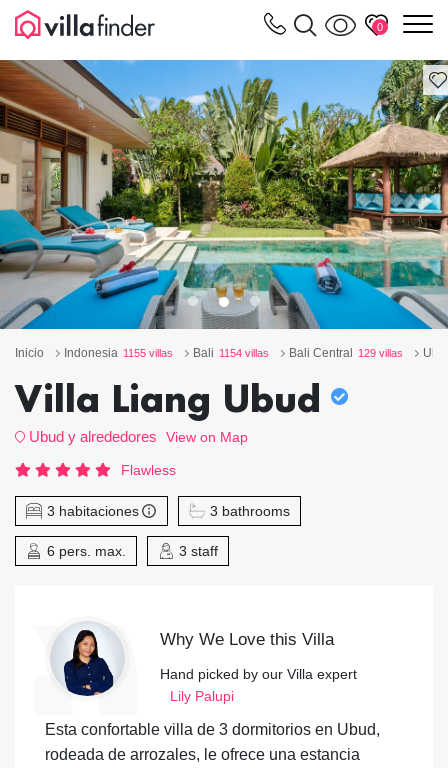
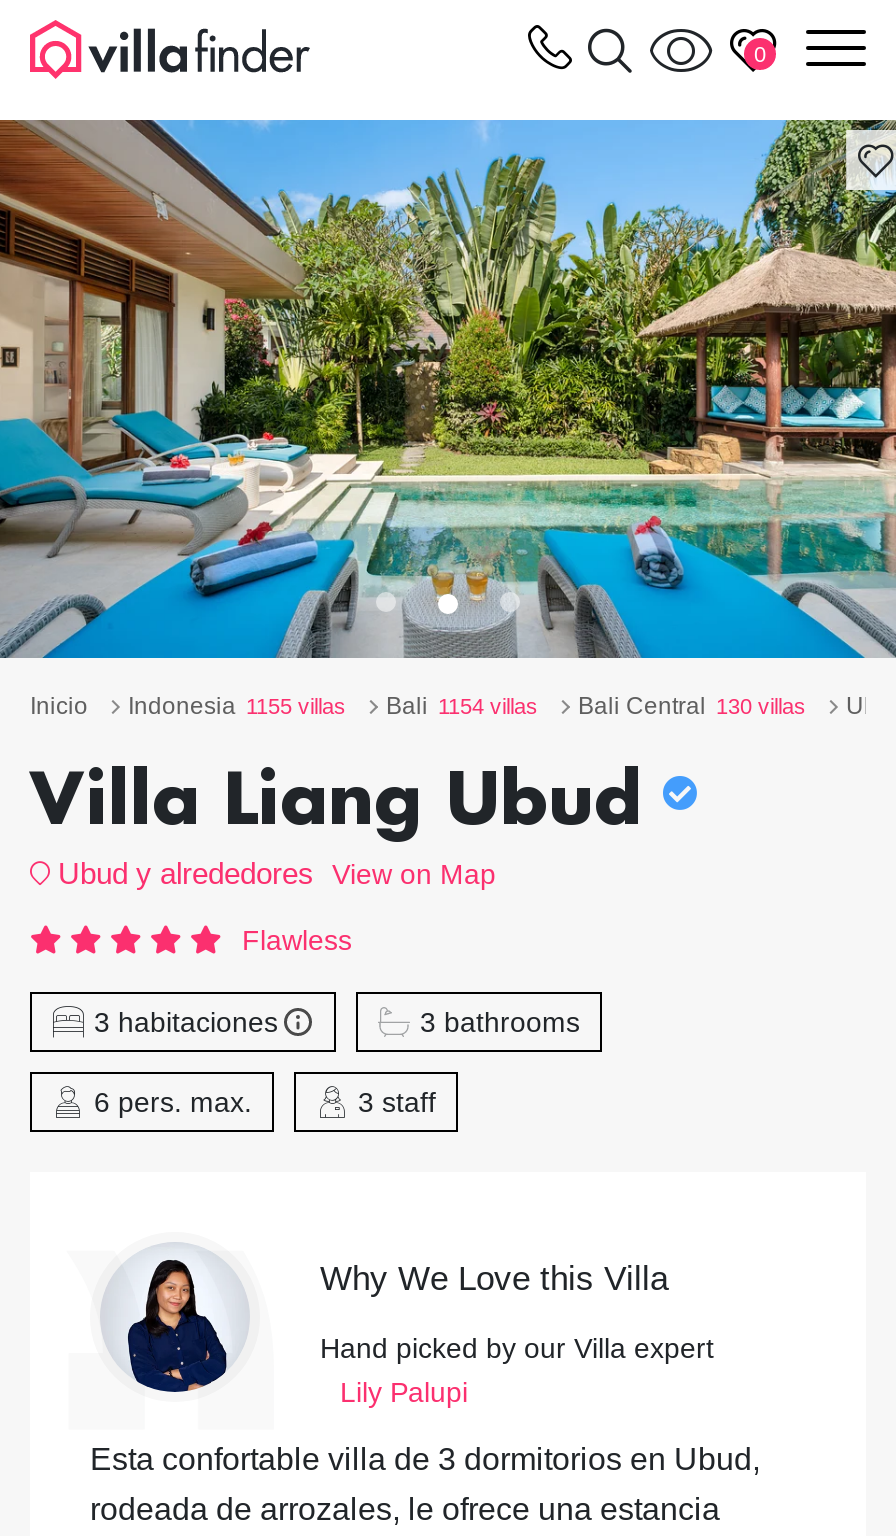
[289,346,403,360] Bali Central 129 villas -> [578,692,806,720] Bali Central 130 villas

